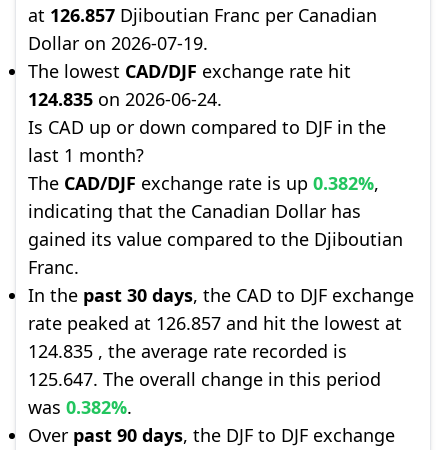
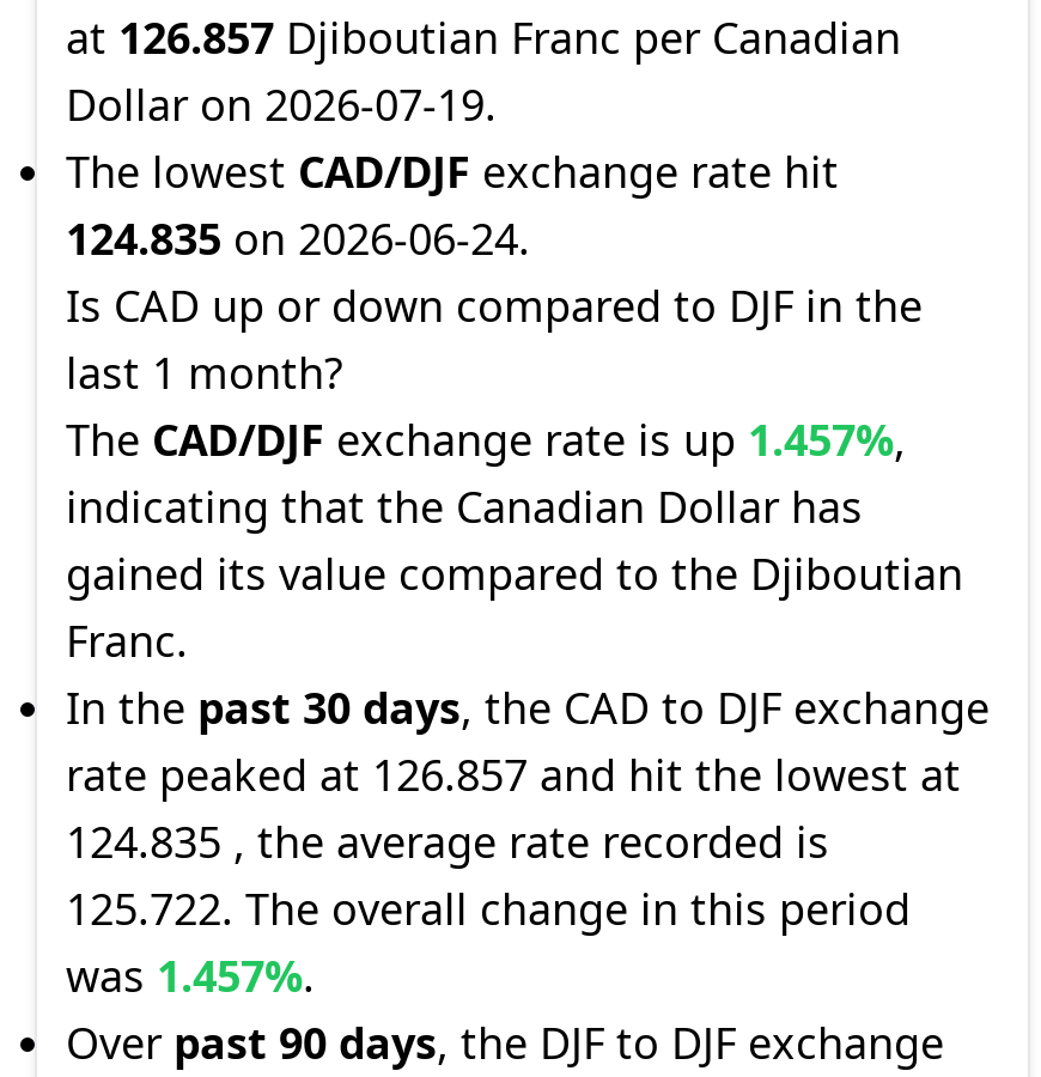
[28,171,379,195] The CAD/DJF exchange rate is up 0.382%, -> [66,409,906,467] The CAD/DJF exchange rate is up 1.457%,
[28,367,381,391] 125.647. The overall change in this period -> [66,878,911,936] 125.722. The overall change in this period
[28,395,132,419] was 0.382%. -> [66,945,315,1003] was 1.457%.

